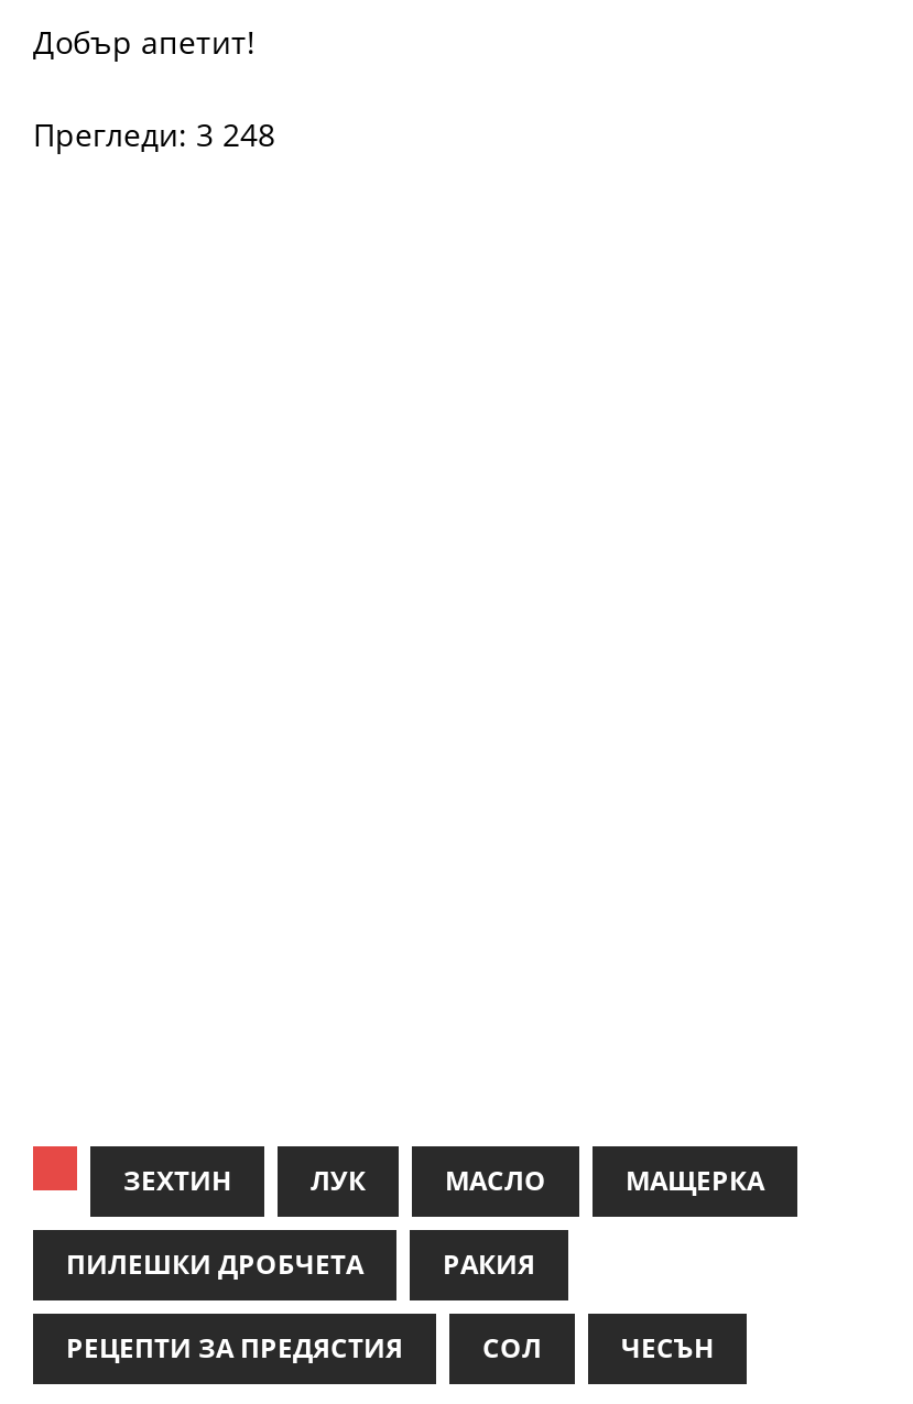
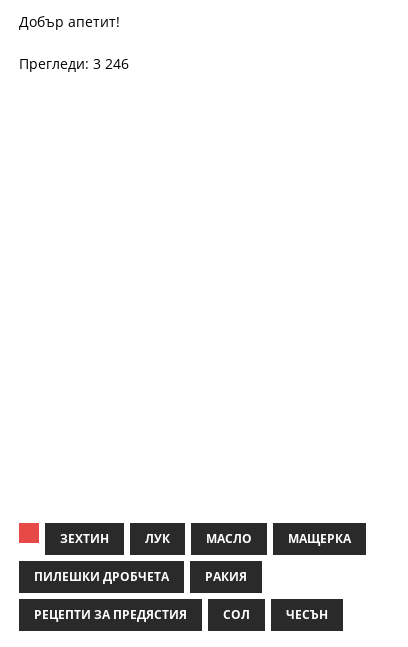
[33,114,275,155] Прегледи: 3 248 -> [19,54,129,73] Прегледи: 3 246

